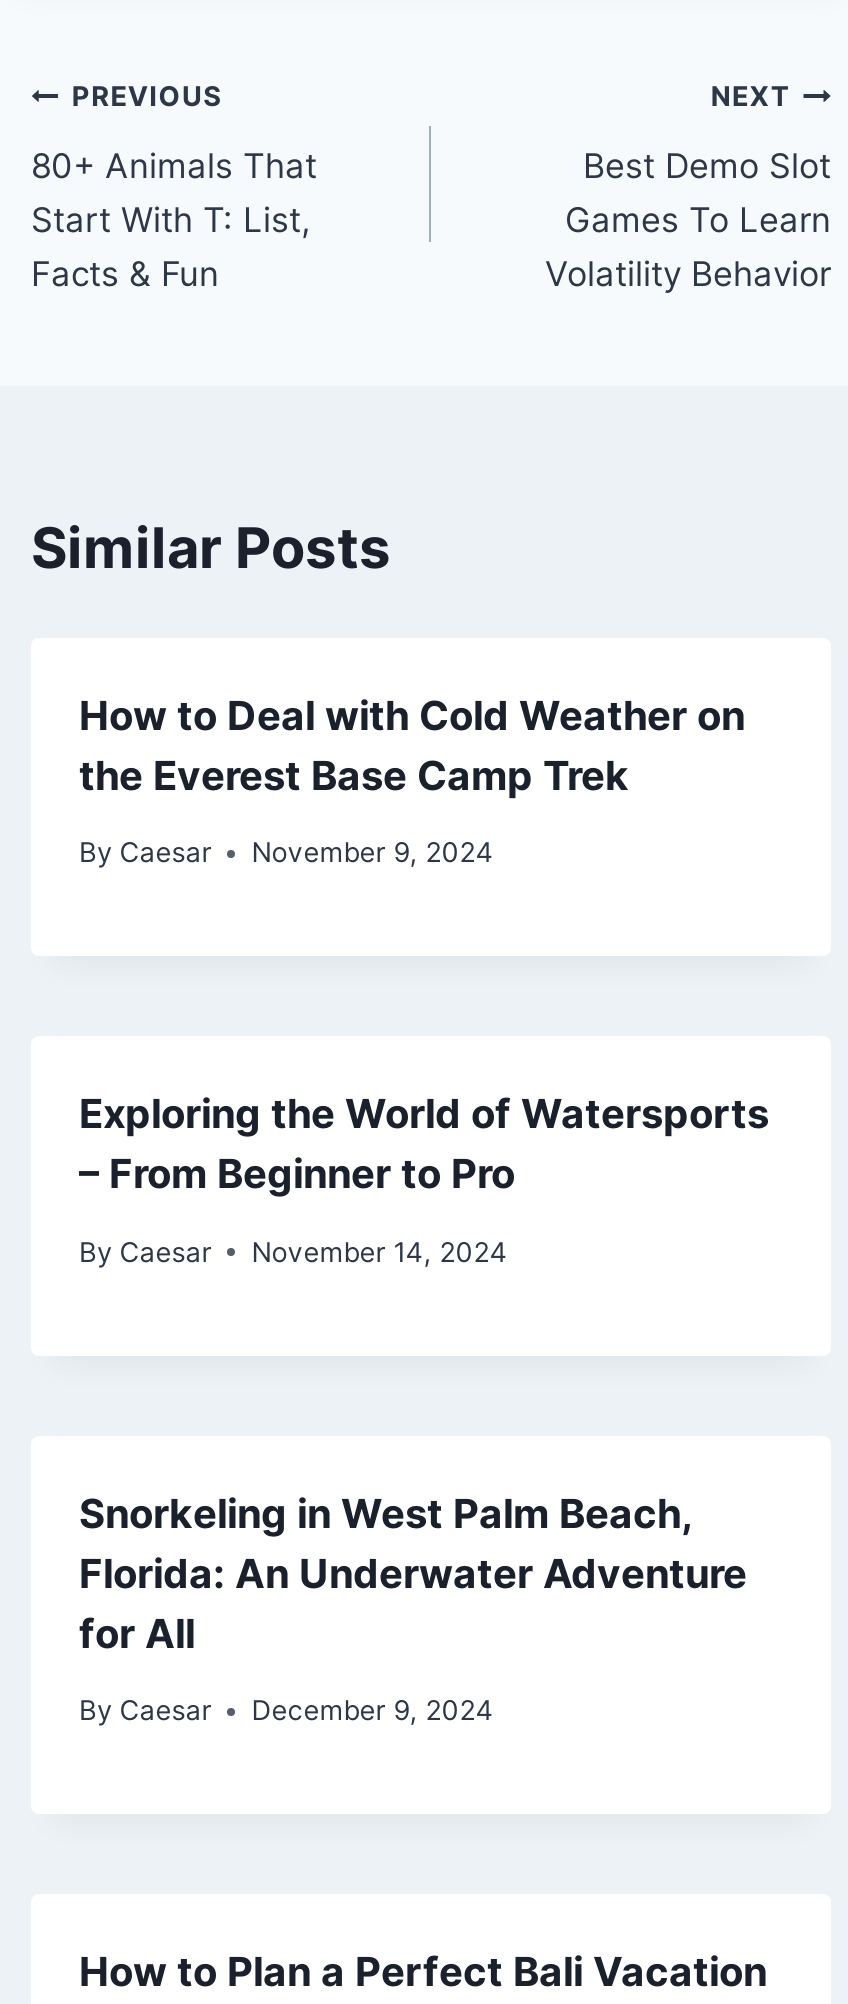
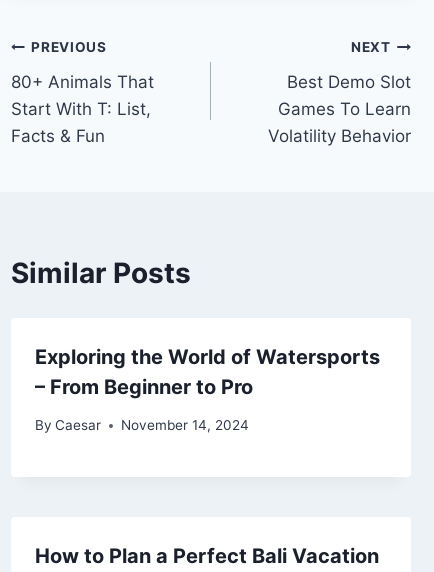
[79,691,745,868] How to Deal with Cold Weather on | the Everest Base Camp Trek | By Caesar | November 9, 2024 -> none
[79,1489,747,1727] Snorkeling in West Palm Beach, | Florida: An Underwater Adventure | for All | By Caesar | December 9, 2024 -> none

